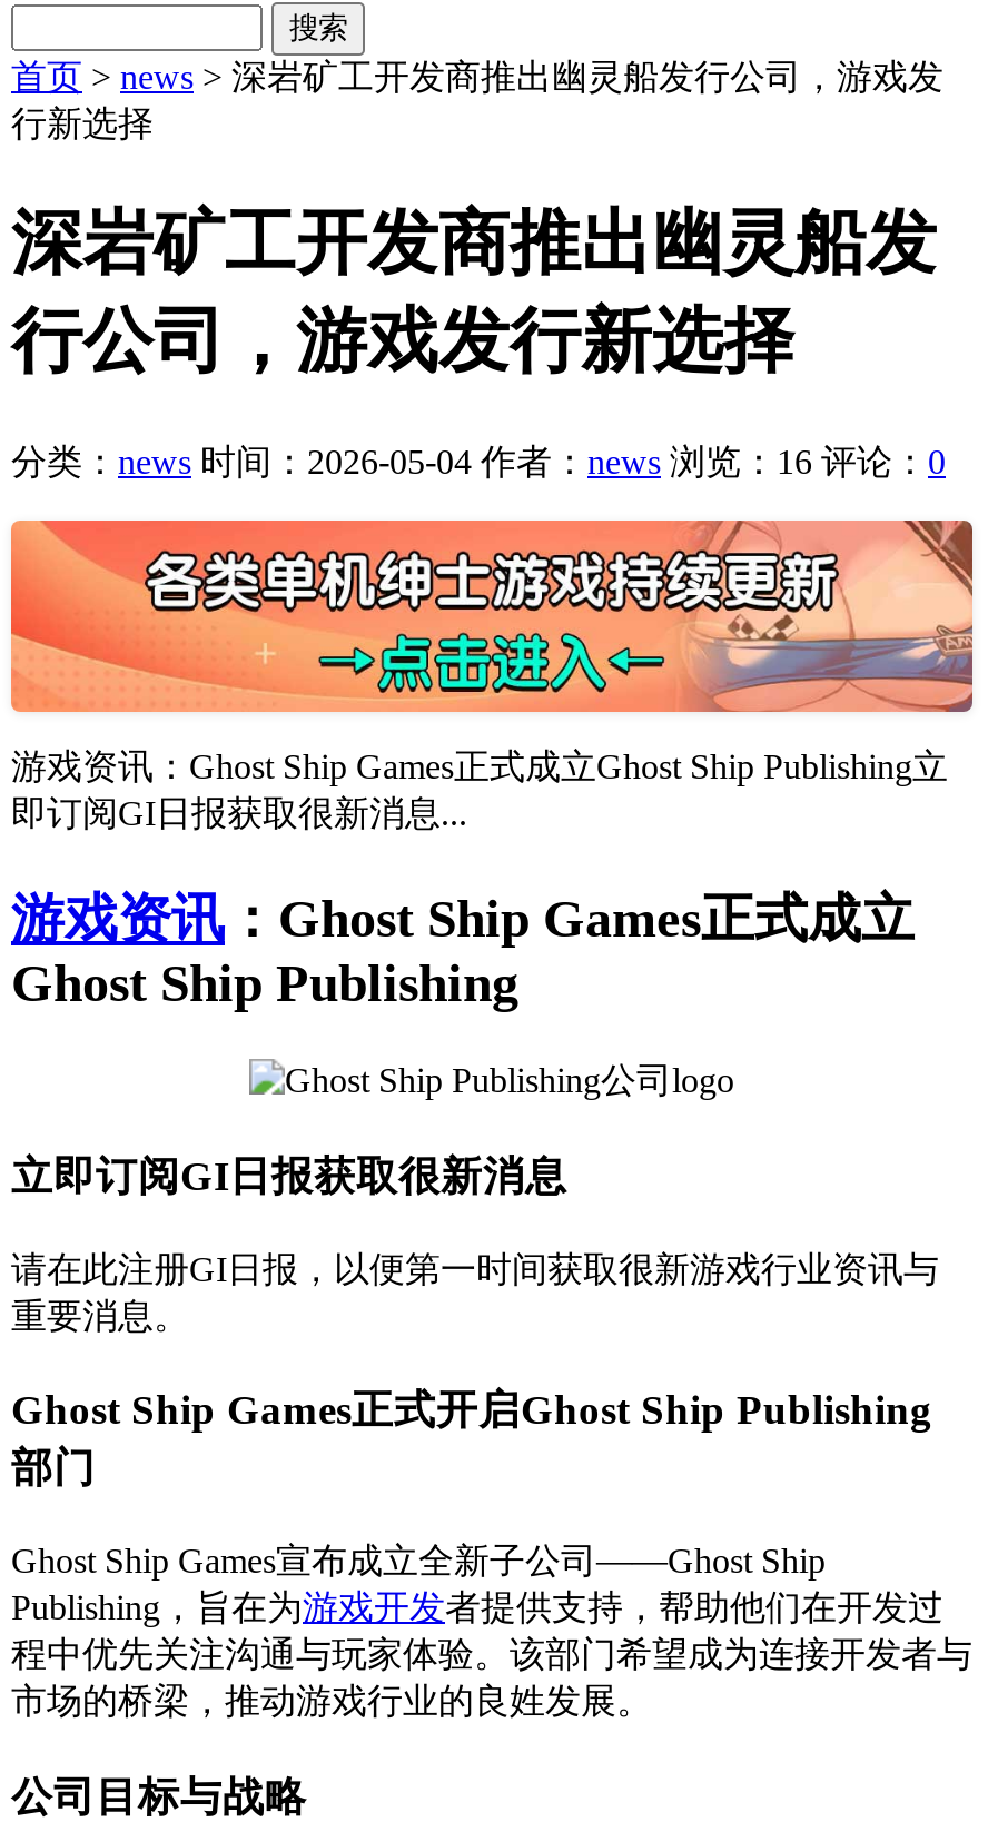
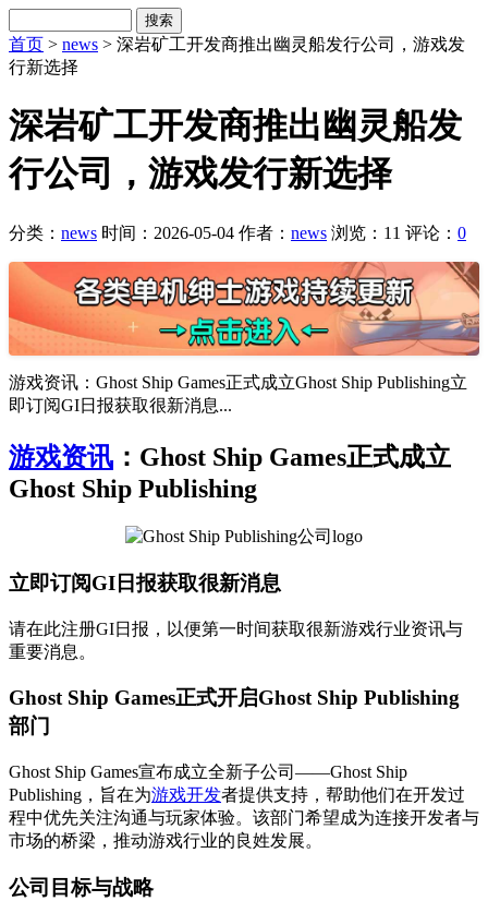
[11,442,946,480] 分类：news 时间：2026-05-04 作者：news 浏览：16 评论：0 -> [9,224,466,242] 分类：news 时间：2026-05-04 作者：news 浏览：11 评论：0

